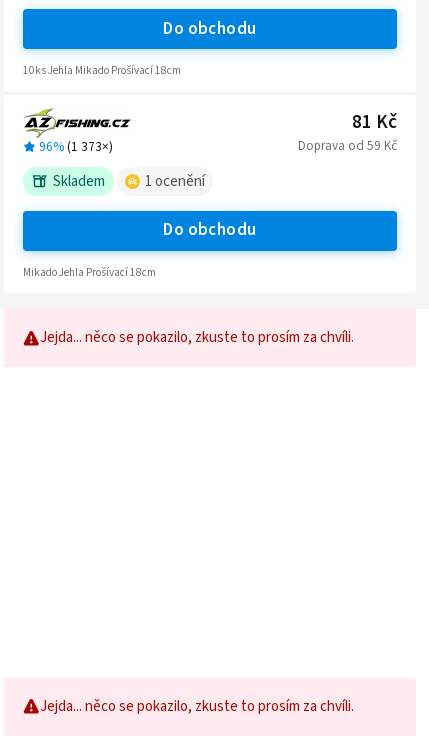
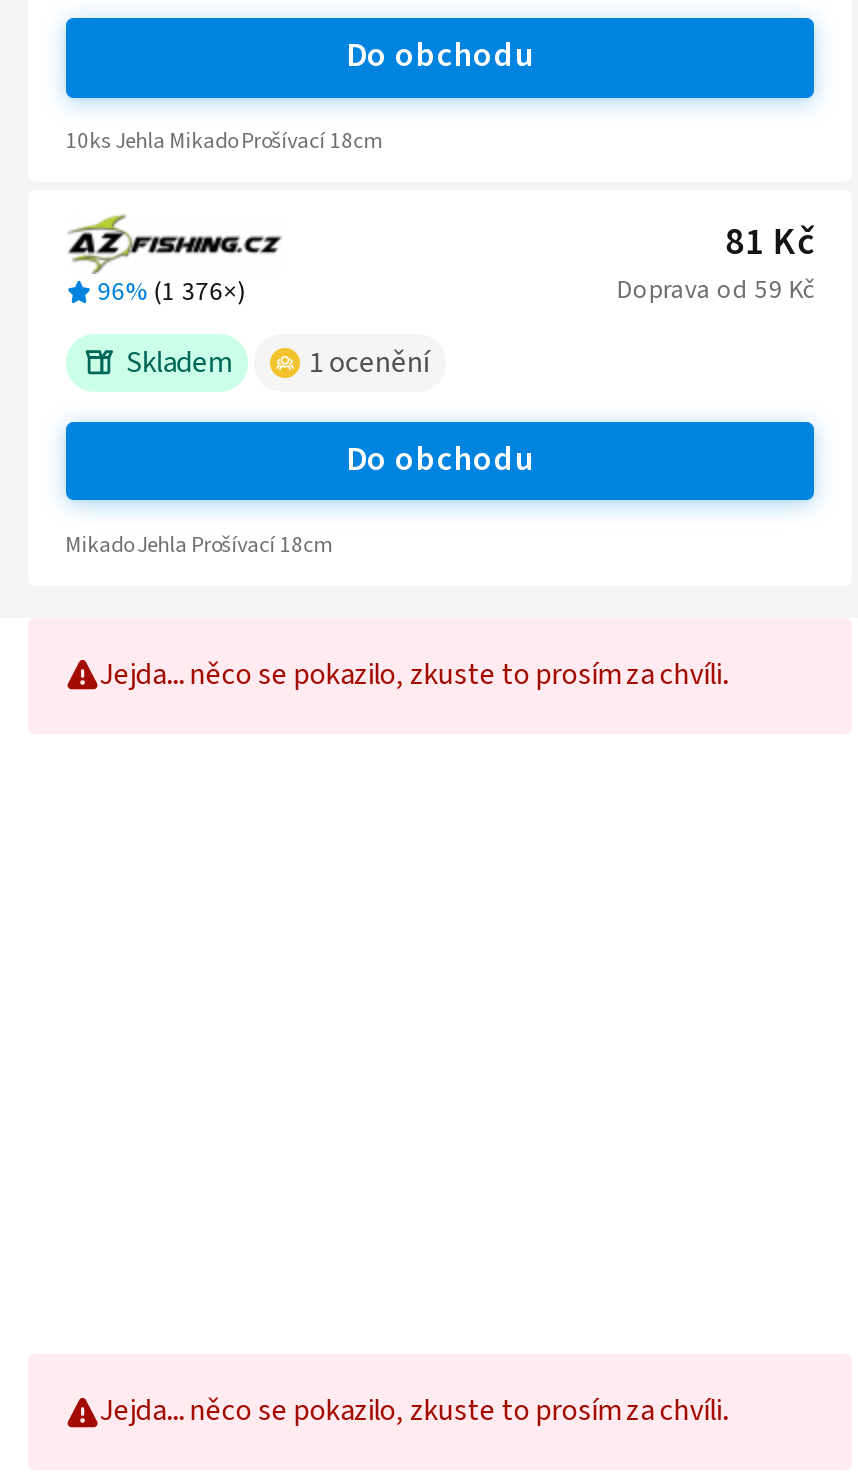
[39,138,113,156] 96% (1 373×) -> [98,274,246,310] 96% (1 376×)

